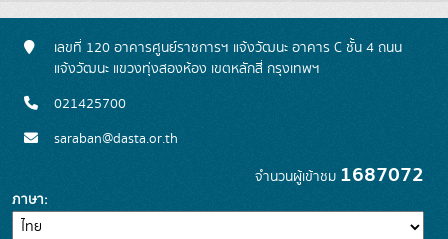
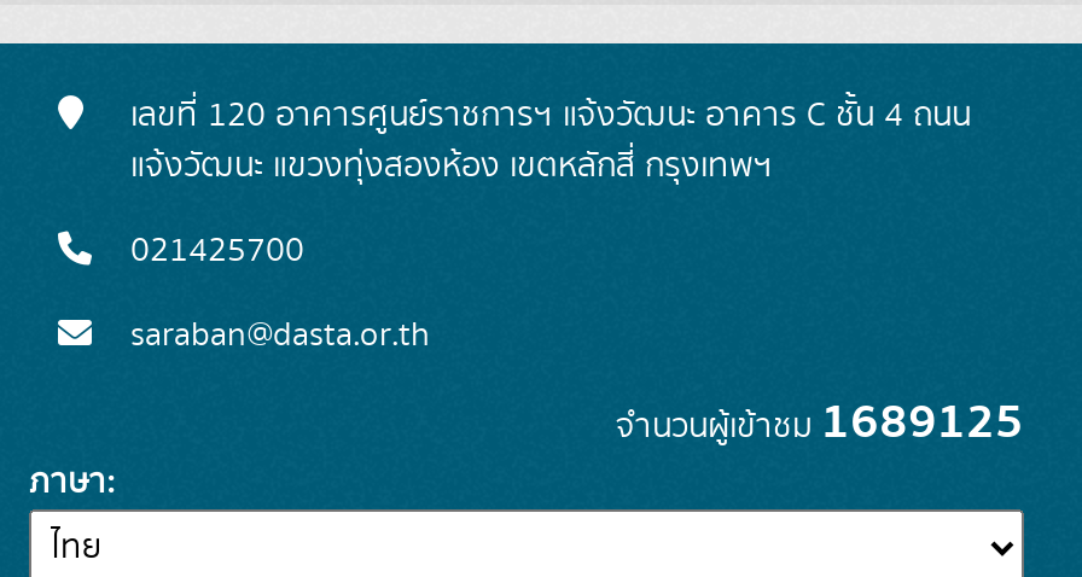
[255,159,424,191] จำนวนผู้เข้าชม1687072 -> [616,384,1024,461] จำนวนผู้เข้าชม1689125

